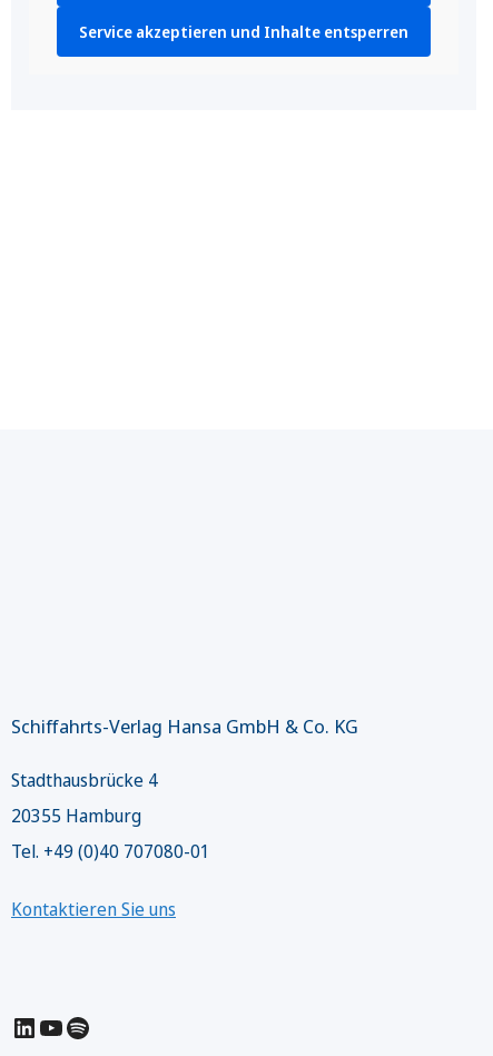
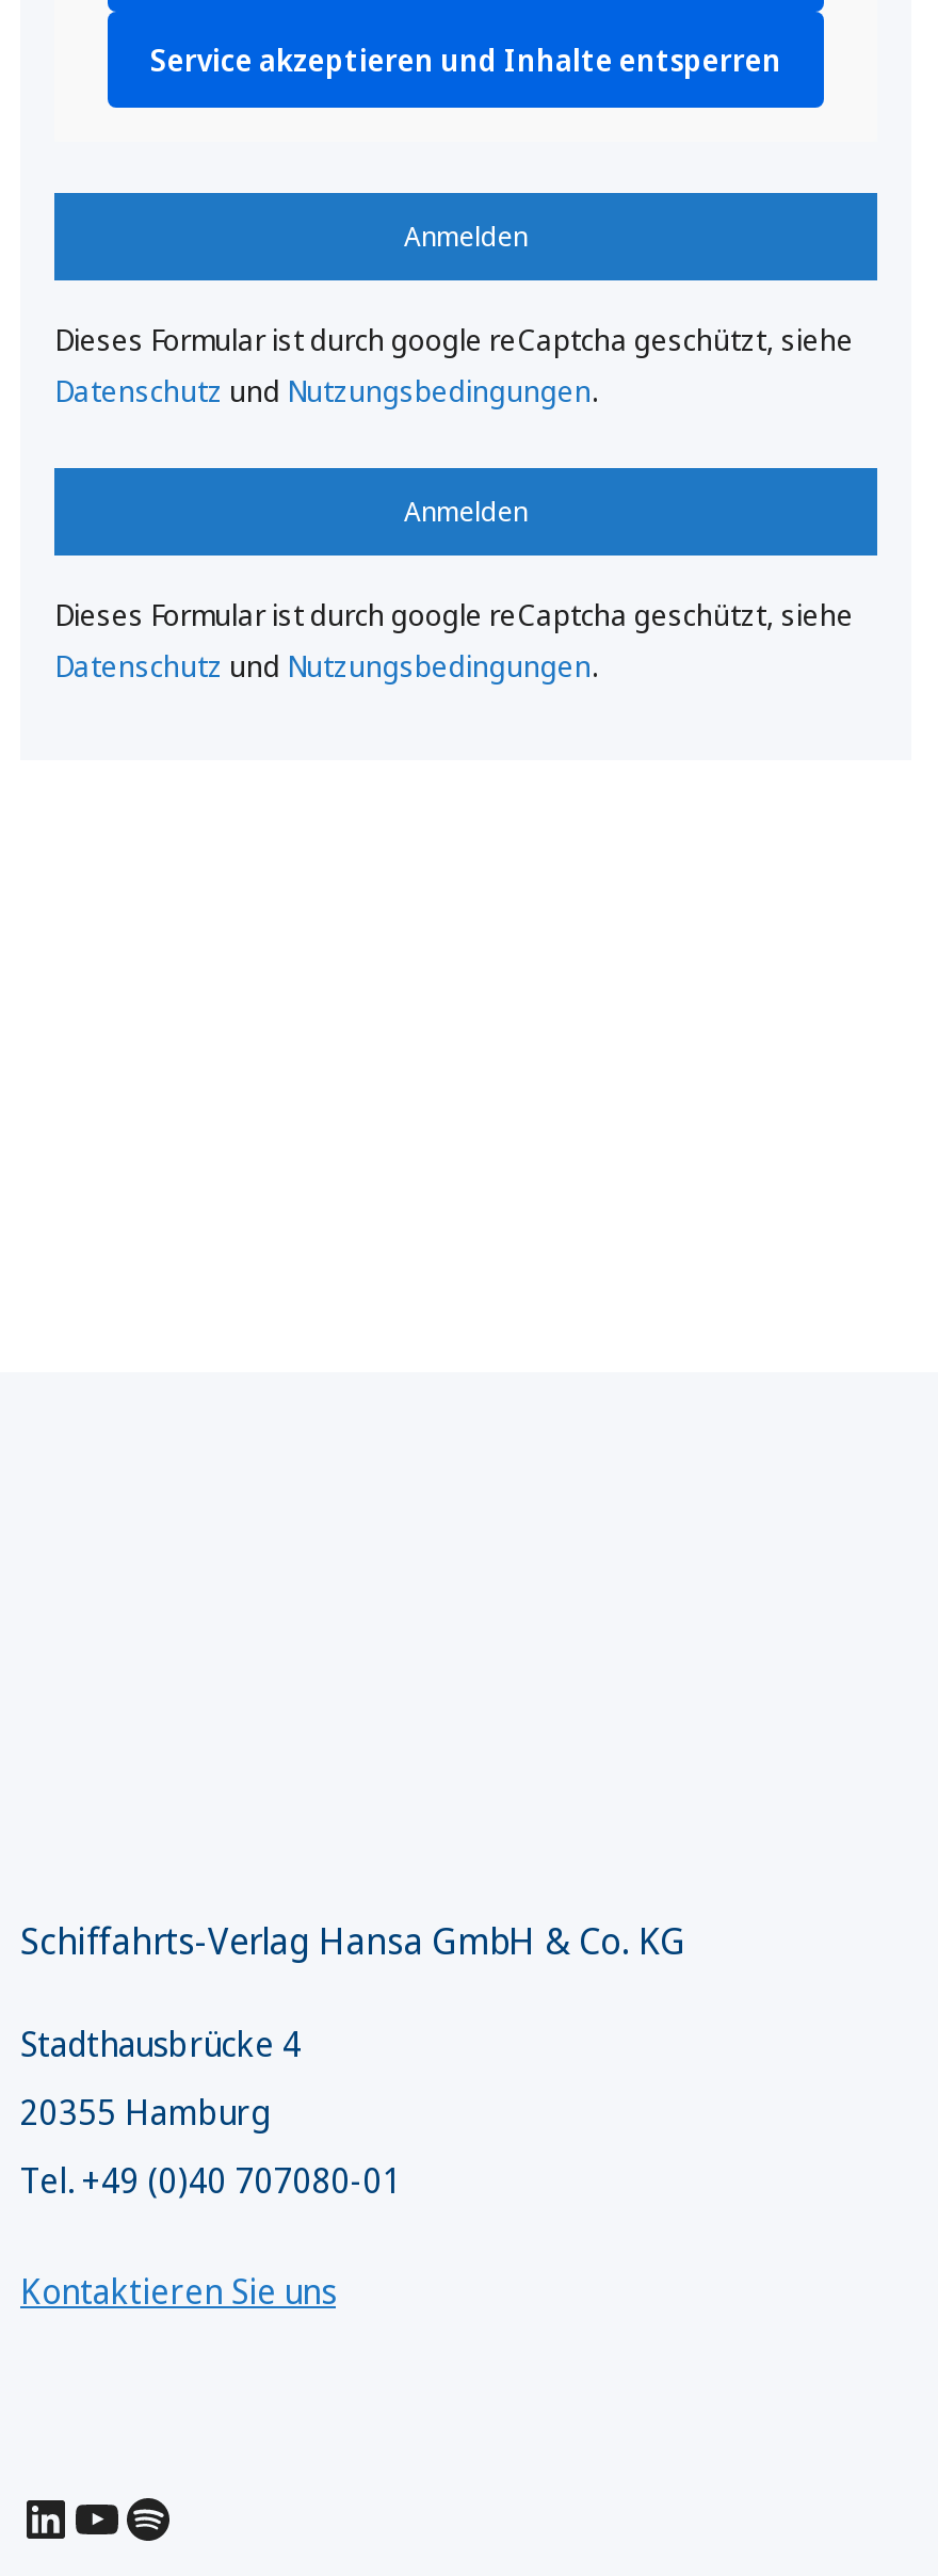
none -> [54,216,854,685] Anmelden | Dieses Formular ist durch google reCaptcha geschützt, siehe | Datenschutz und Nutzungsbedingungen. | Anmelden | Dieses Formular ist durch google reCaptcha geschützt, siehe | Datenschutz und Nutzungsbedingungen.

